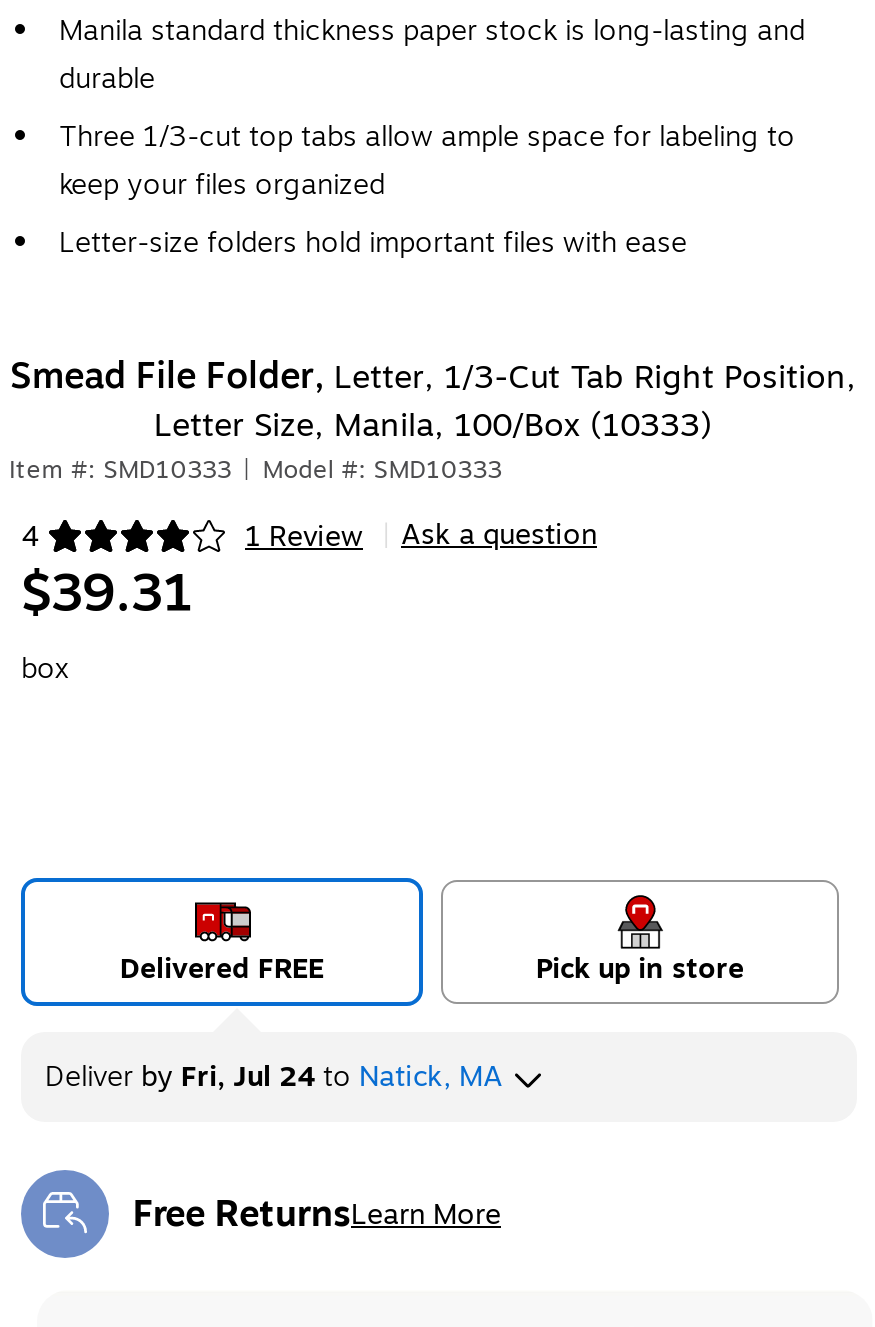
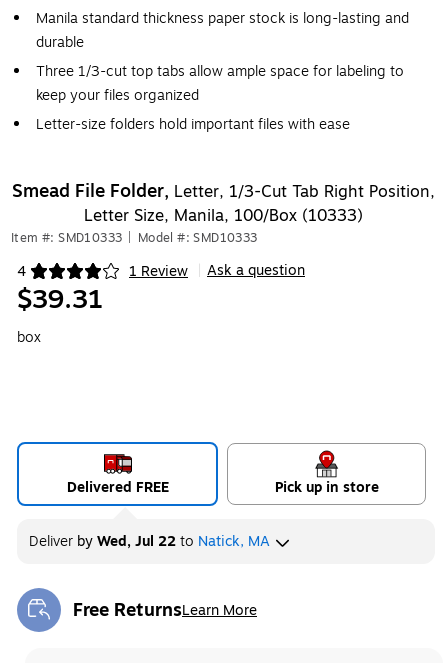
[45,1056,503,1098] Deliver by Fri, Jul 24 to Natick, MA -> [29,531,270,552] Deliver by Wed, Jul 22 to Natick, MA

